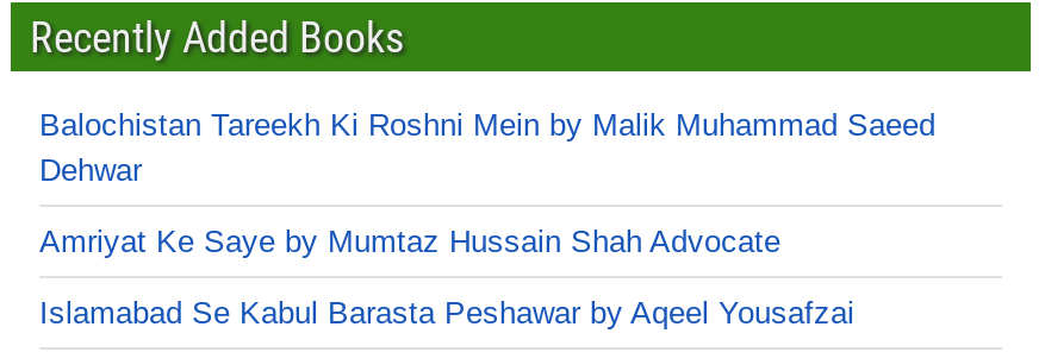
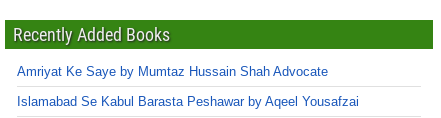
[39,107,935,188] Balochistan Tareekh Ki Roshni Mein by Malik Muhammad Saeed | Dehwar -> none

